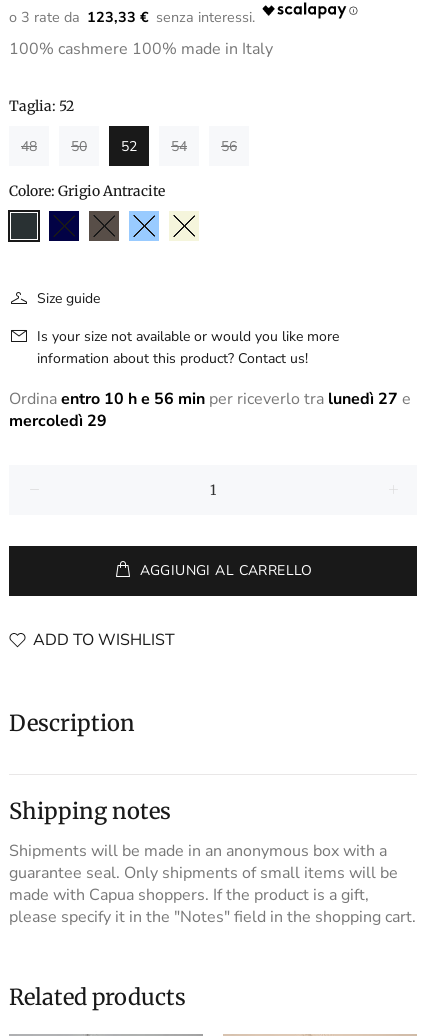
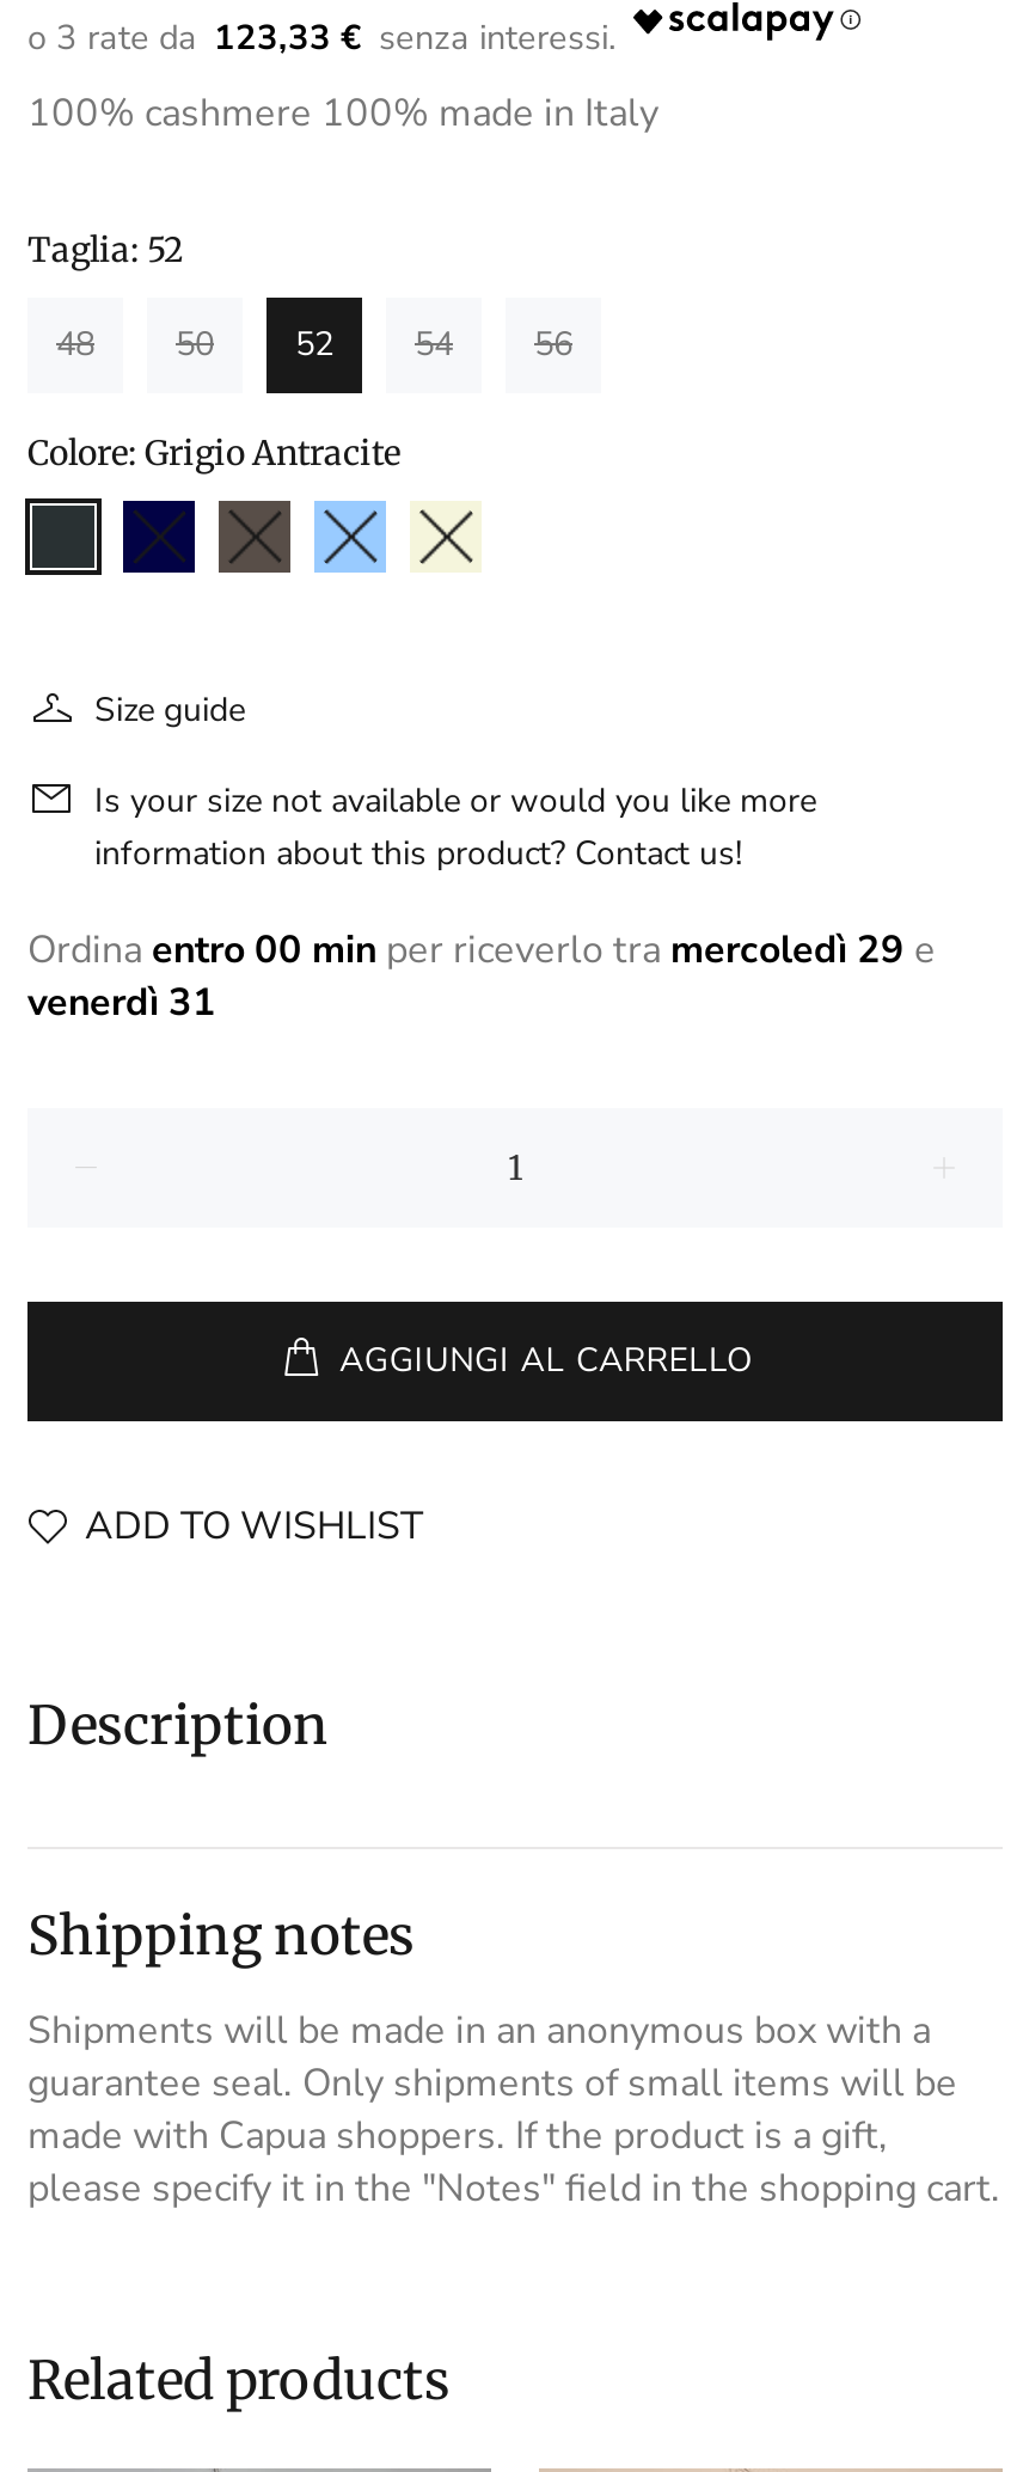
[9,388,411,432] Ordina entro 10 h e 56 min per riceverlo tra lunedì 27 e | mercoledì 29 -> [27,923,936,1028] Ordina entro 00 min per riceverlo tra mercoledì 29 e | venerdì 31

